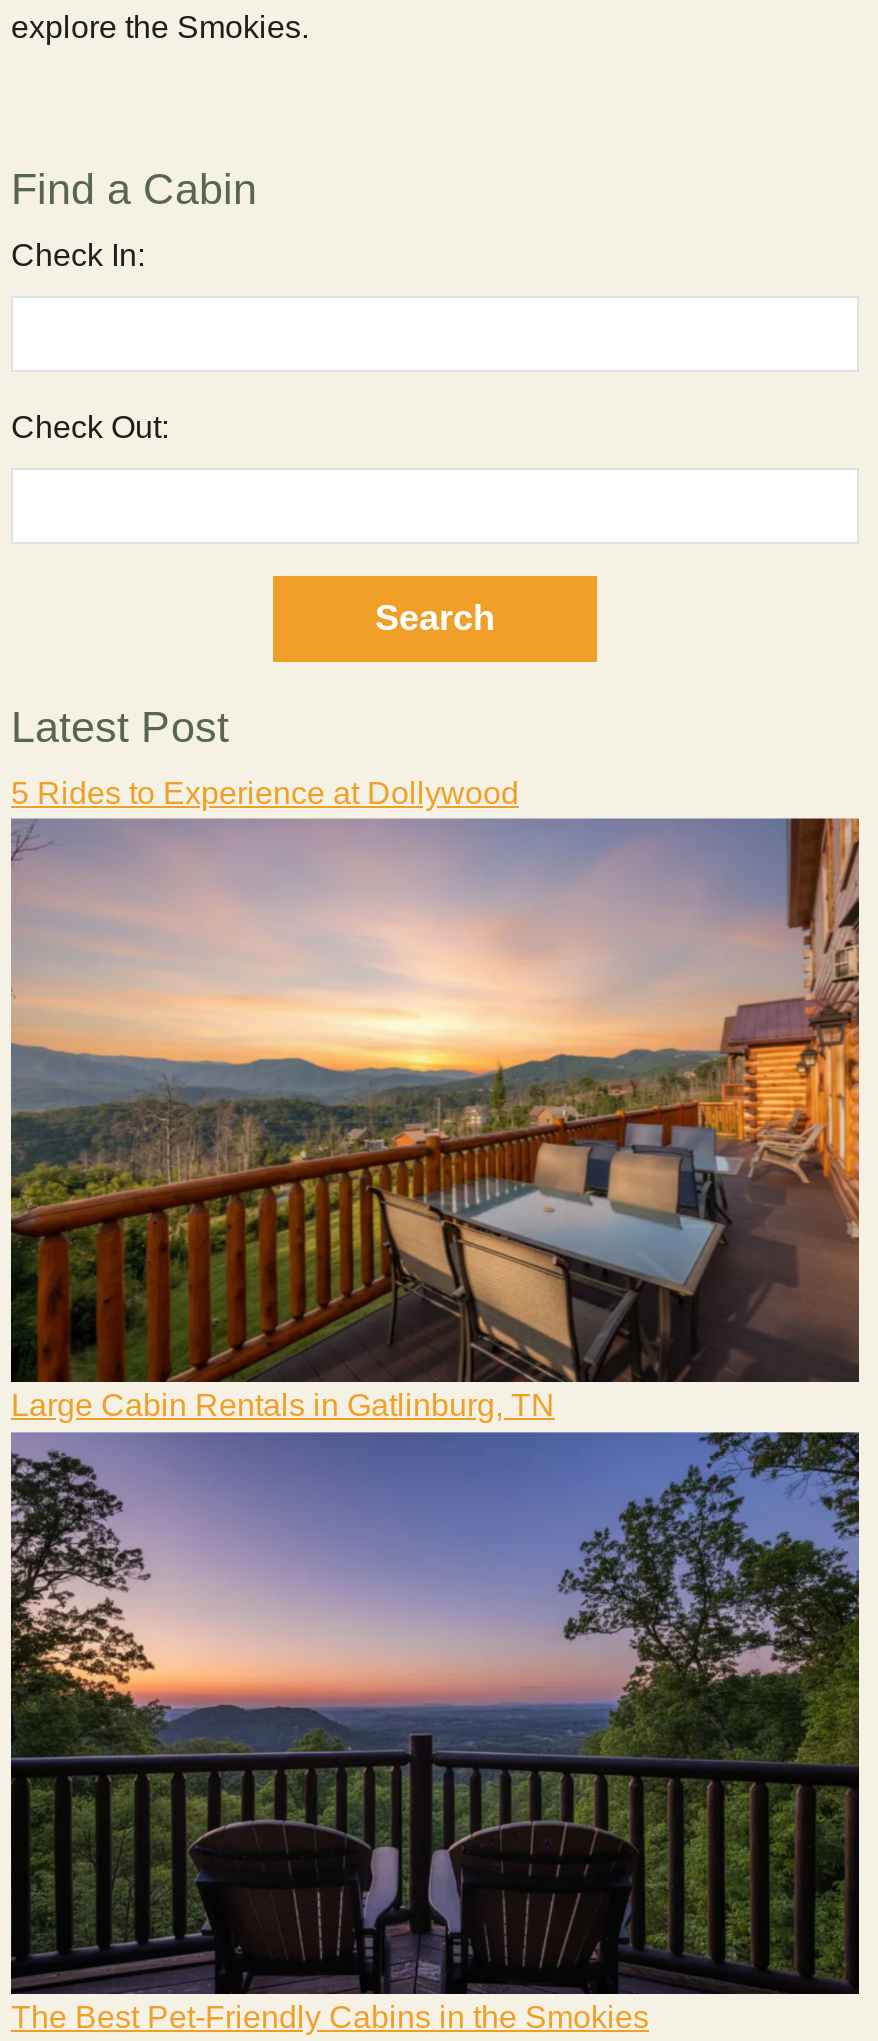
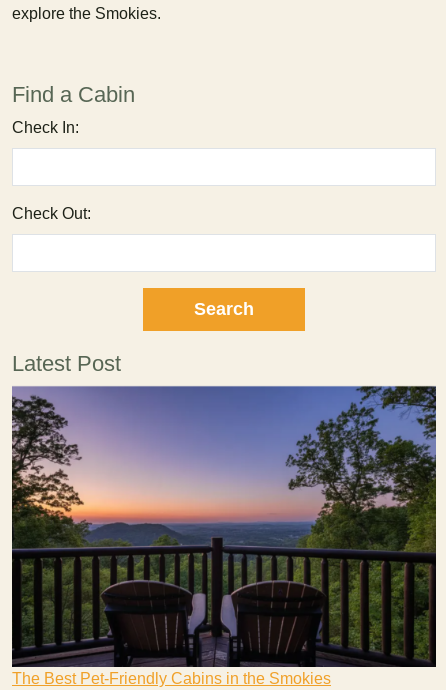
[11,776,519,810] 5 Rides to Experience at Dollywood -> none
[9,816,861,1423] [image] | Large Cabin Rentals in Gatlinburg, TN -> none

